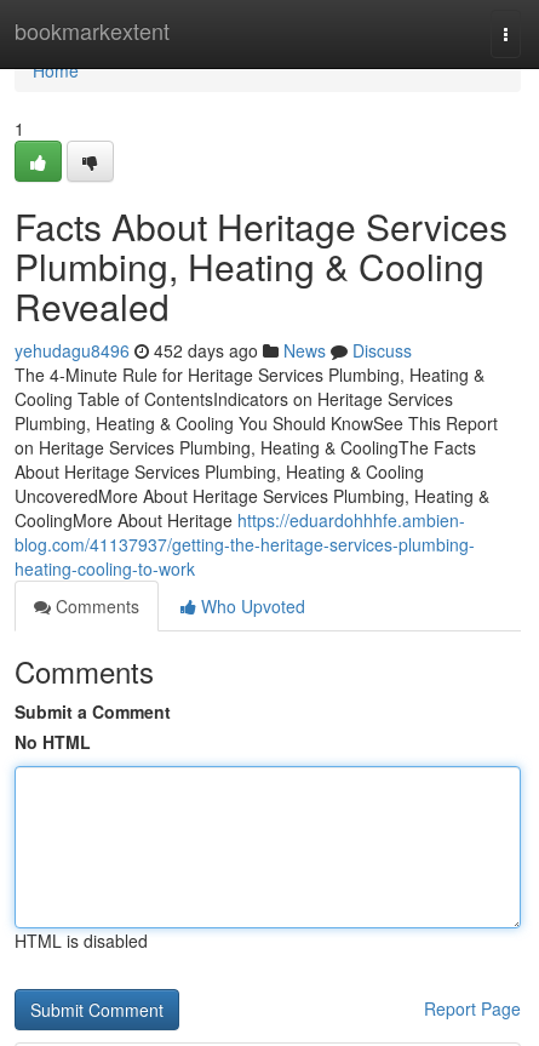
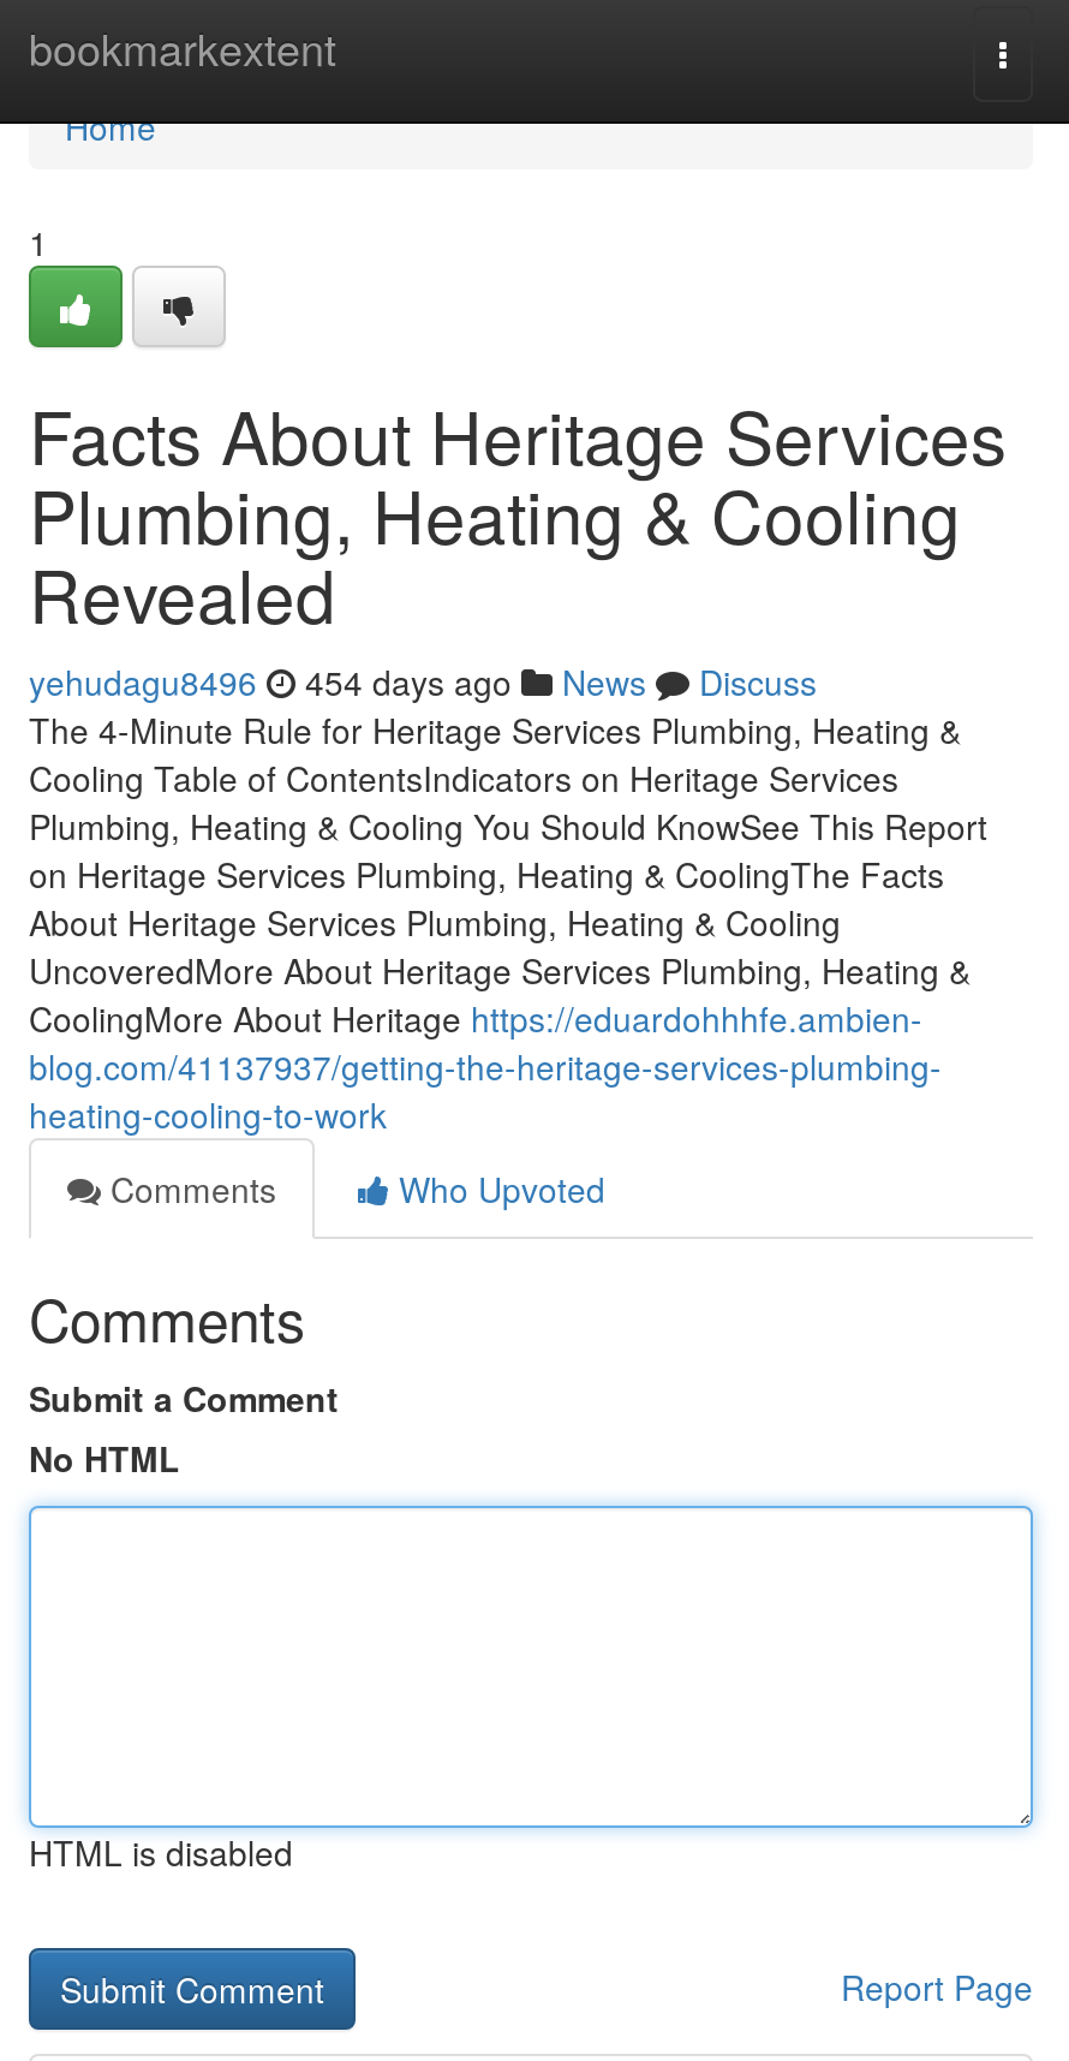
[15,338,412,362] yehudagu8496 452 days ago News Discuss -> [29,657,817,705] yehudagu8496 454 days ago News Discuss

